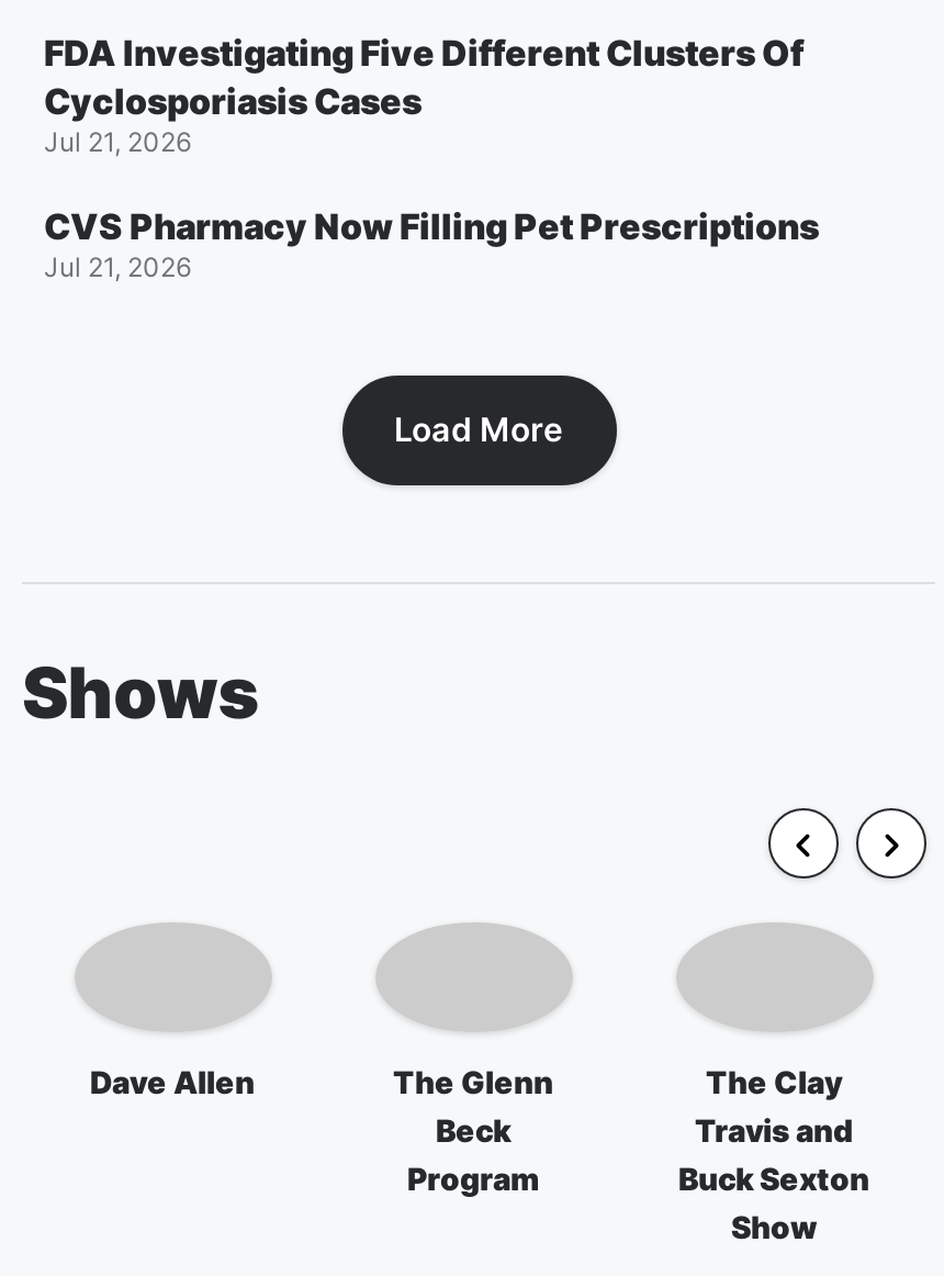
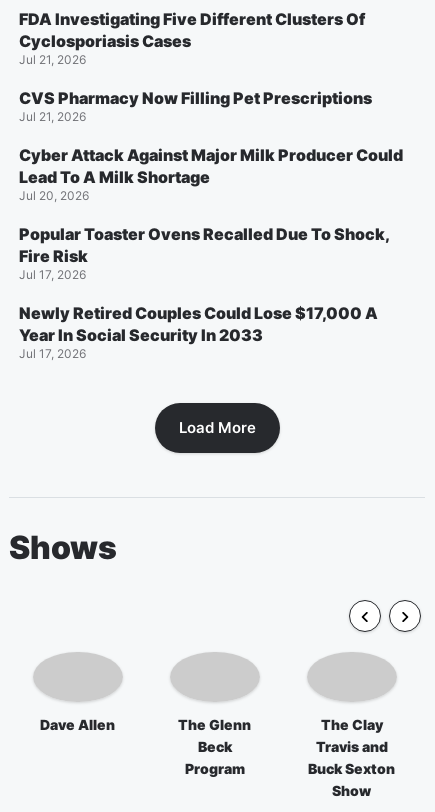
none -> [19,144,403,360] Cyber Attack Against Major Milk Producer Could | Lead To A Milk Shortage | Jul 20, 2026 | Popular Toaster Ovens Recalled Due To Shock, | Fire Risk | Jul 17, 2026 | Newly Retired Couples Could Lose $17,000 A | Year In Social Security In 2033 | Jul 17, 2026

